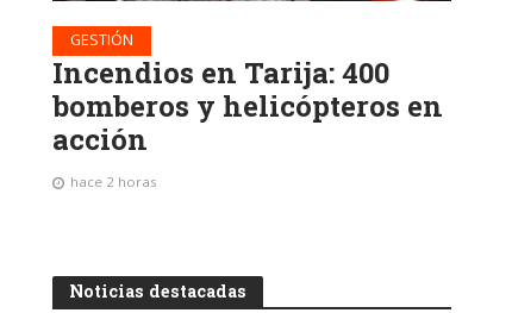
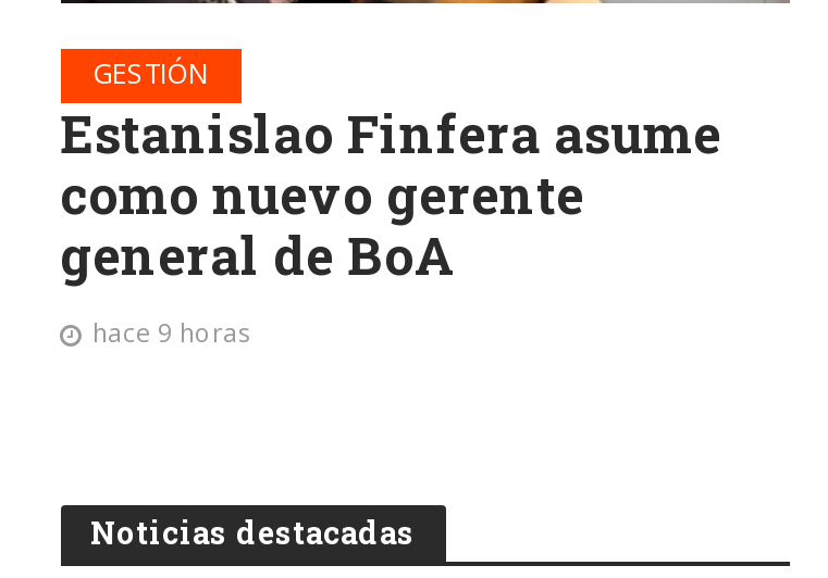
[52,54,442,190] Incendios en Tarija: 400 | bomberos y helicópteros en | acción | hace 2 horas -> [60,98,721,348] Estanislao Finfera asume | como nuevo gerente | general de BoA | hace 9 horas

